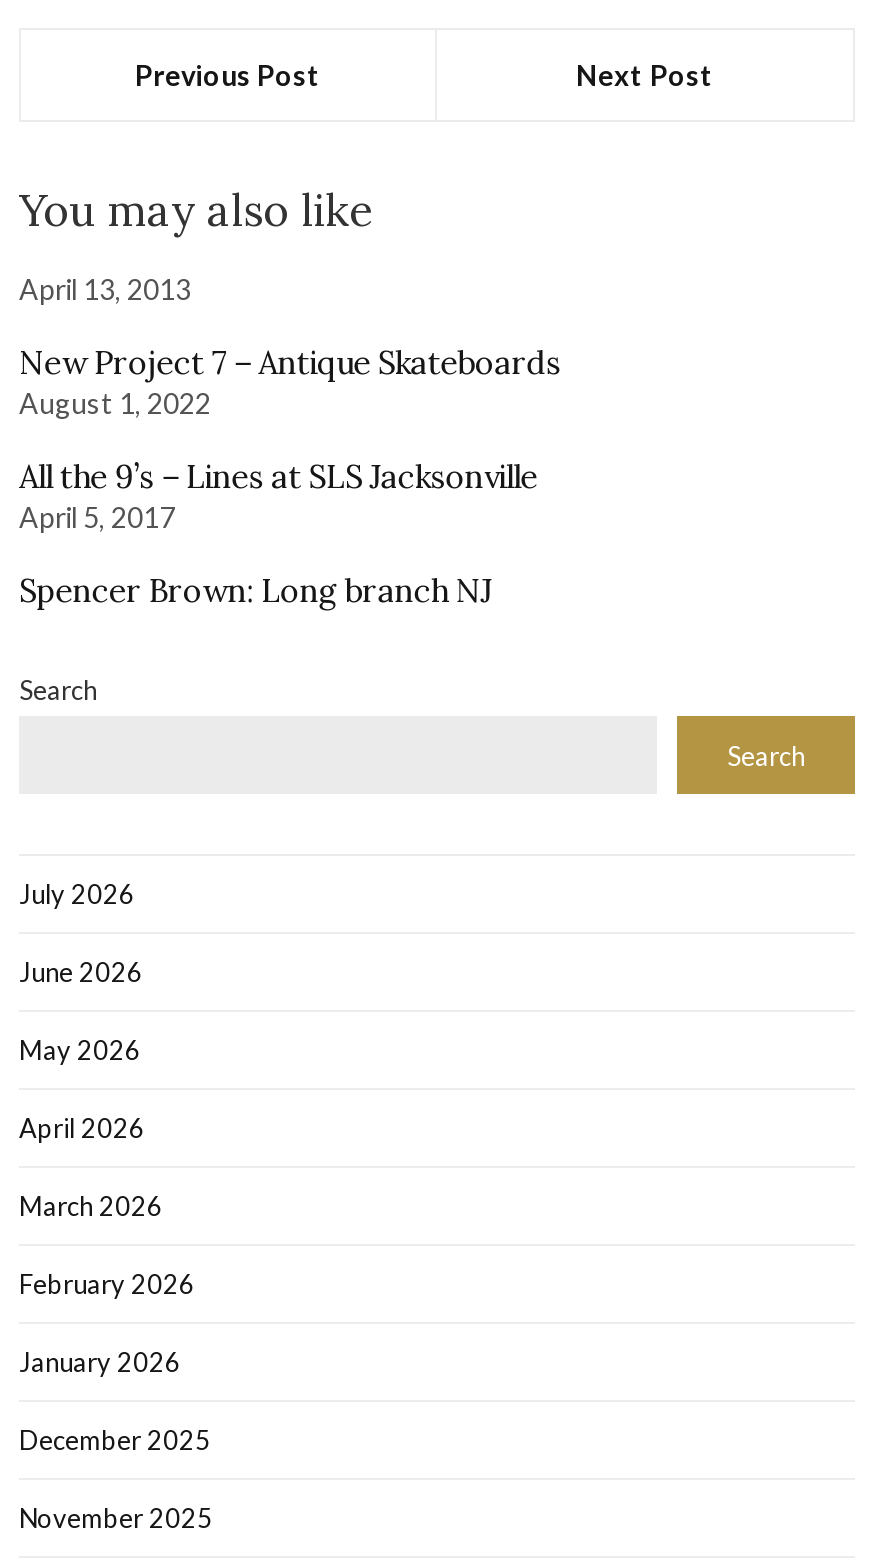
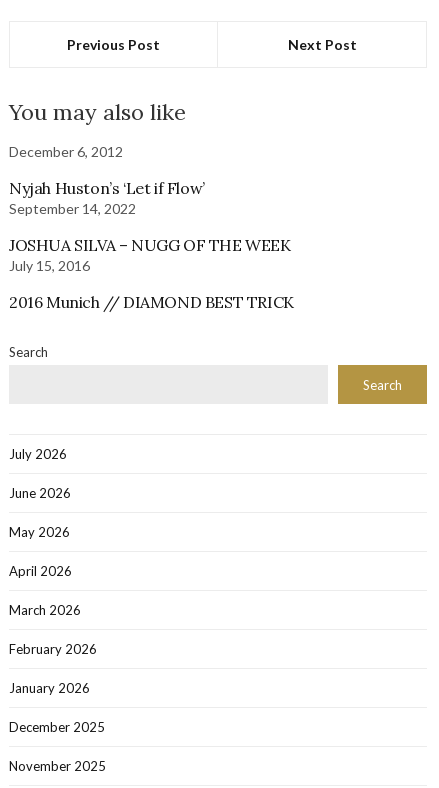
[19,273,191,307] April 13, 2013 -> [9,143,123,160] December 6, 2012
[19,343,561,421] New Project 7 – Antique Skateboards | August 1, 2022 -> [9,178,205,217] Nyjah Huston’s ‘Let if Flow’ | September 14, 2022
[19,457,538,535] All the 9’s – Lines at SLS Jacksonville | April 5, 2017 -> [9,235,291,274] JOSHUA SILVA – NUGG OF THE WEEK | July 15, 2016
[19,571,492,611] Spencer Brown: Long branch NJ -> [9,292,294,312] 2016 Munich // DIAMOND BEST TRICK

